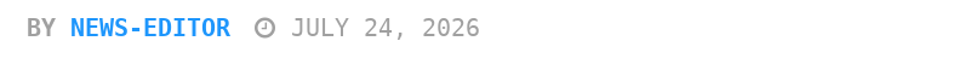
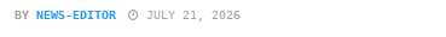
[27,14,480,40] BY NEWS-EDITOR JULY 24, 2026 -> [15,8,241,21] BY NEWS-EDITOR JULY 21, 2026

